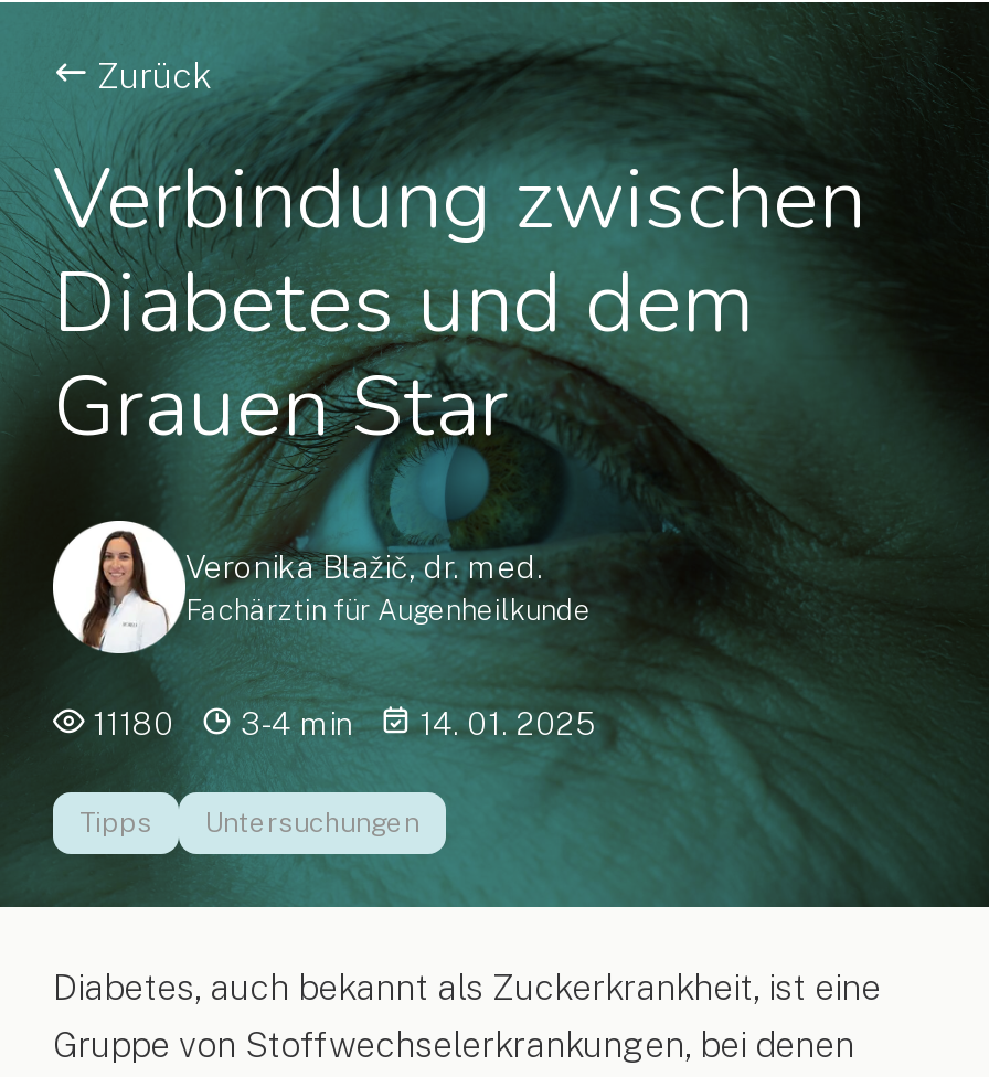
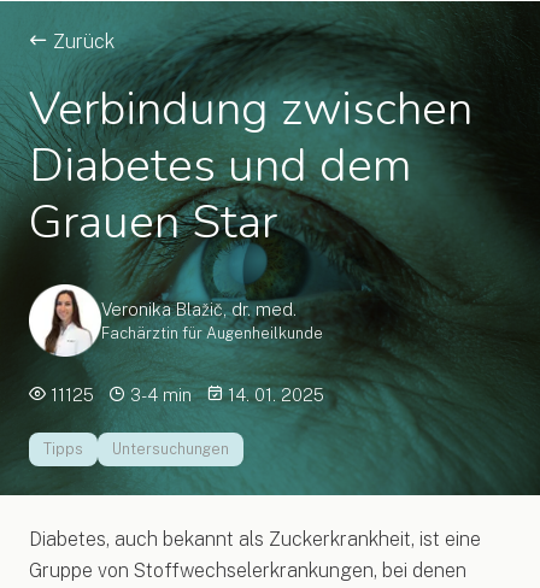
[93,705,596,742] 11180 3-4 min 14. 01. 2025 -> [51,385,324,405] 11125 3-4 min 14. 01. 2025

